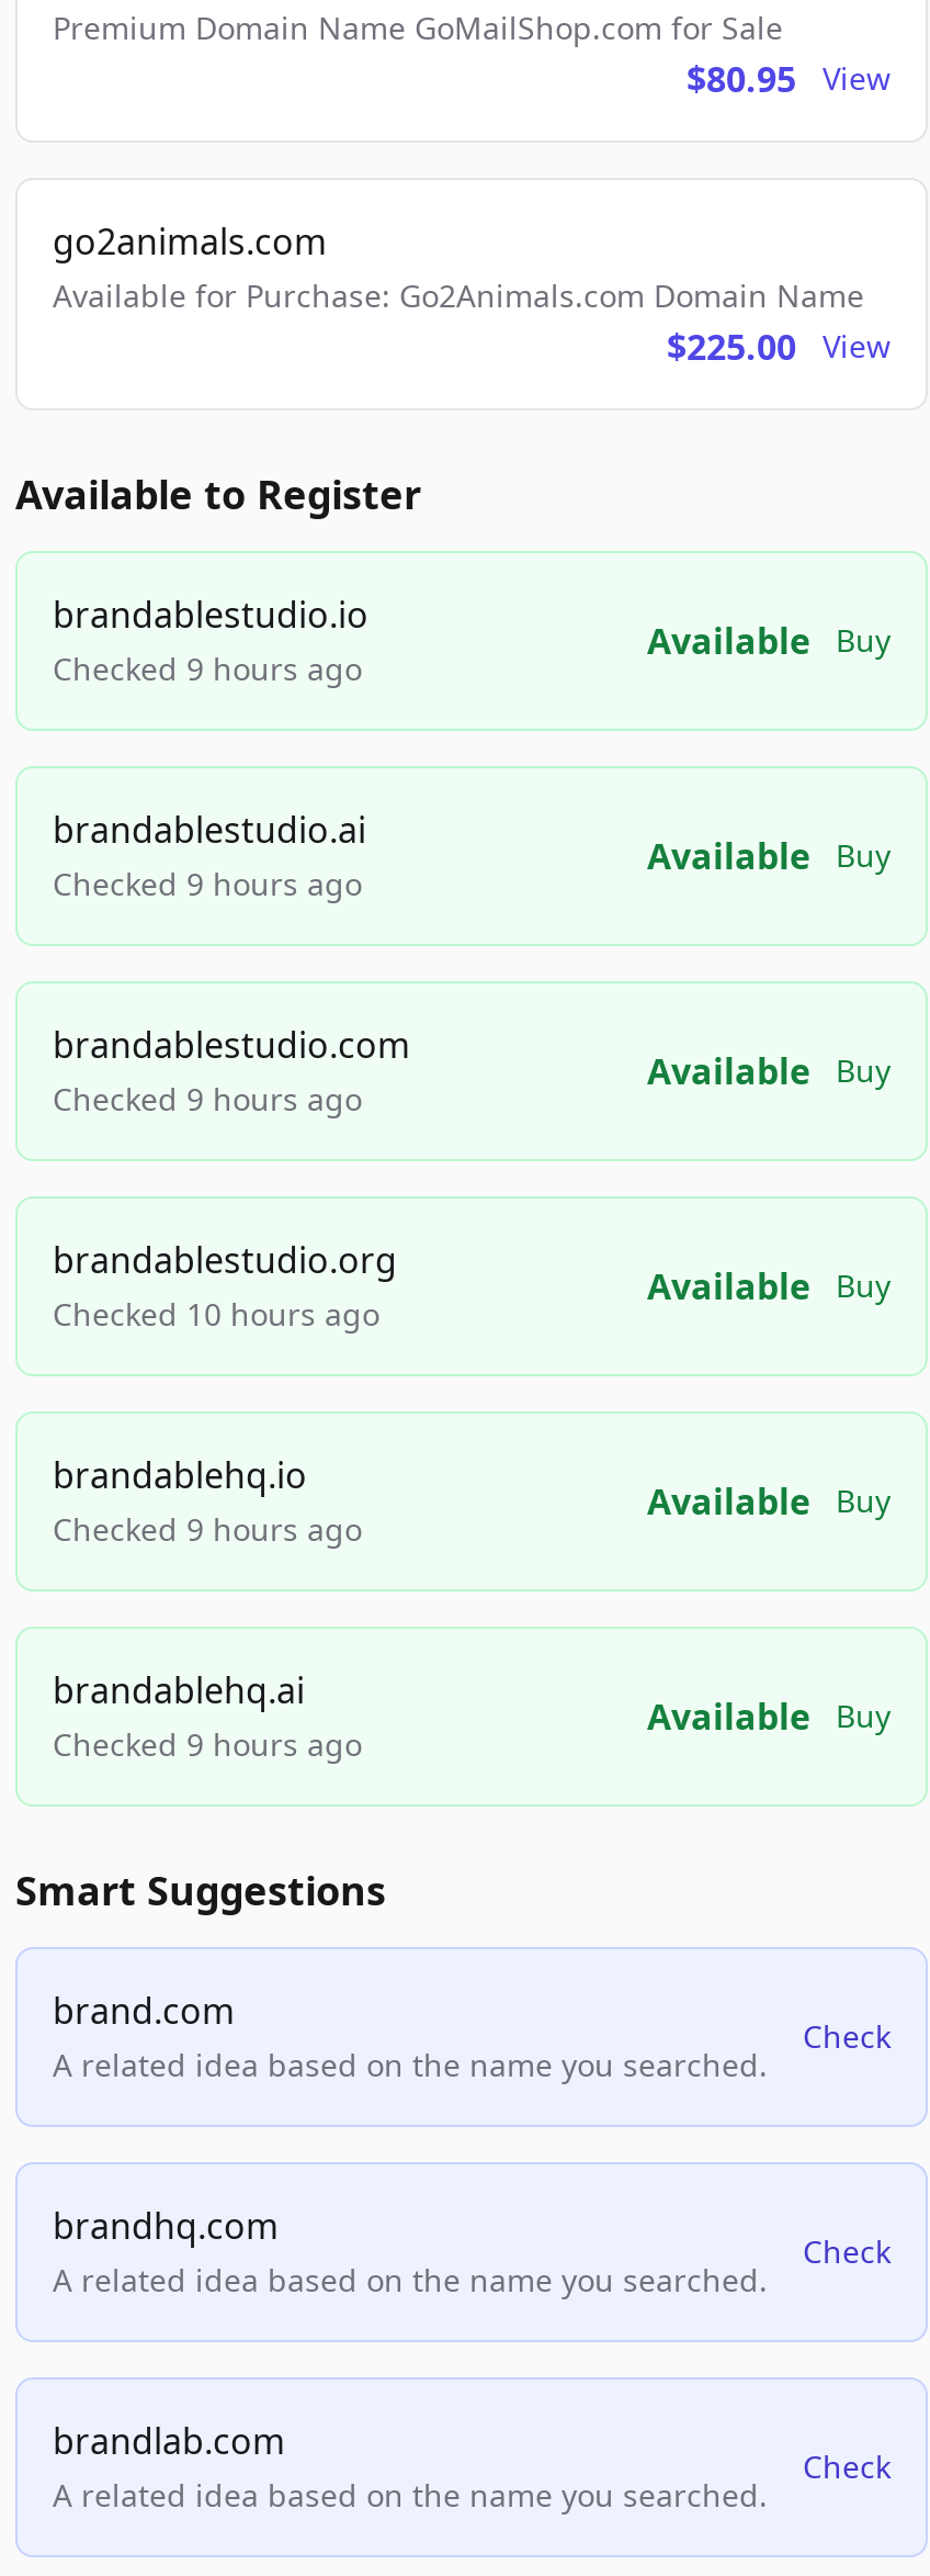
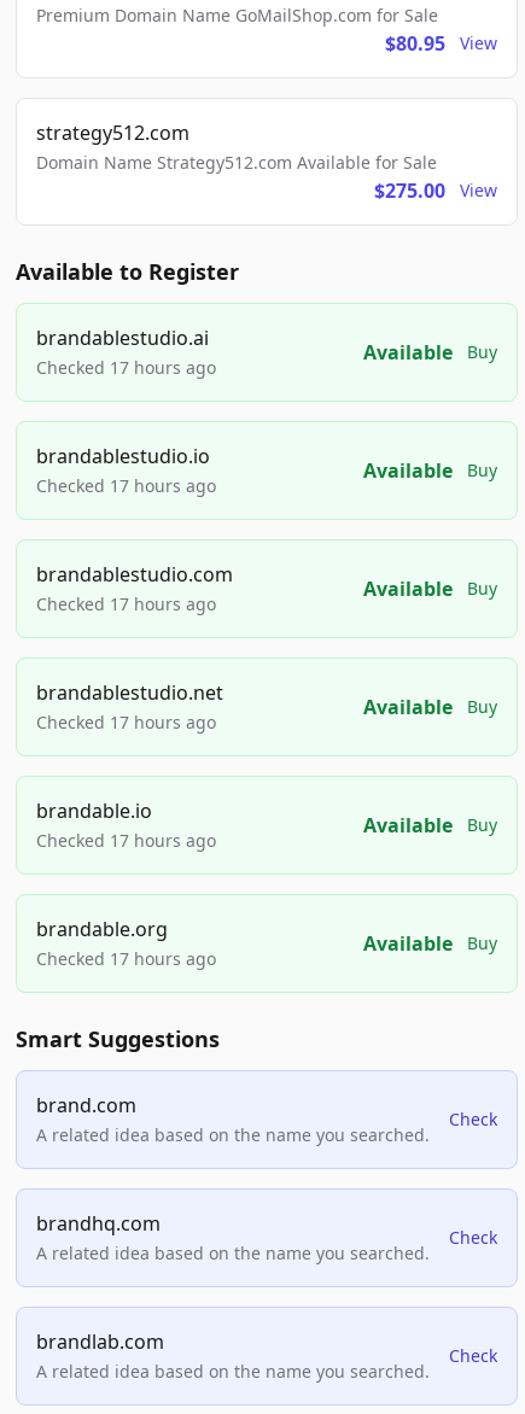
[53,218,864,371] go2animals.com | Available for Purchase: Go2Animals.com Domain Name | $225.00 -> [36,120,445,204] strategy512.com | Domain Name Strategy512.com Available for Sale | $275.00
moved [53,591,368,639] -> [36,443,210,470]: brandablestudio.io
[53,648,362,690] Checked 9 hours ago -> [36,356,216,379] Checked 17 hours ago
moved [53,806,366,854] -> [36,325,209,351]: brandablestudio.ai
[53,863,362,905] Checked 9 hours ago -> [36,474,216,497] Checked 17 hours ago
[53,1078,362,1120] Checked 9 hours ago -> [36,593,216,616] Checked 17 hours ago
[53,1236,397,1335] brandablestudio.org | Checked 10 hours ago -> [36,679,223,734] brandablestudio.net | Checked 17 hours ago
[53,1451,362,1550] brandablehq.io | Checked 9 hours ago -> [36,798,216,852] brandable.io | Checked 17 hours ago
[53,1667,362,1765] brandablehq.ai | Checked 9 hours ago -> [36,916,216,970] brandable.org | Checked 17 hours ago

